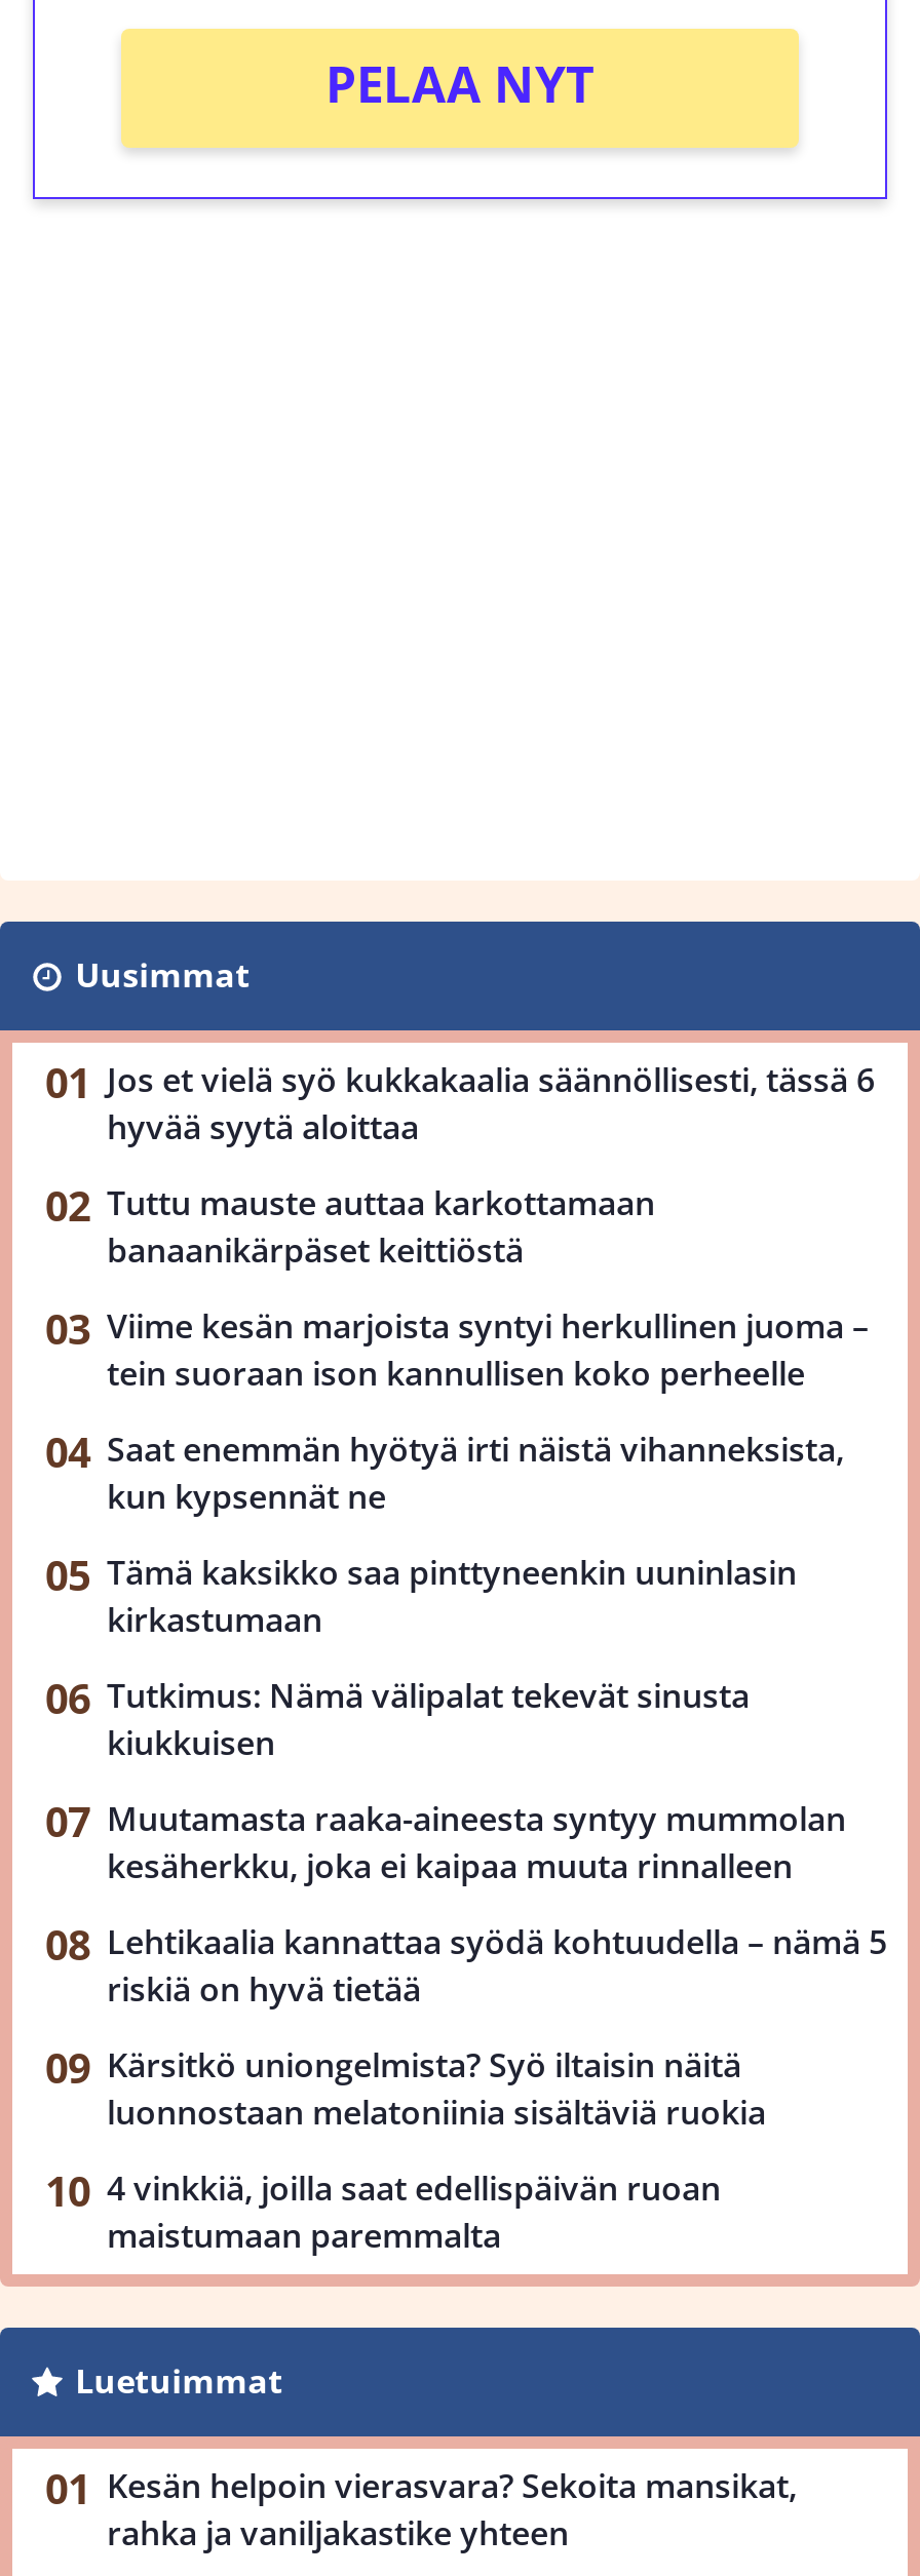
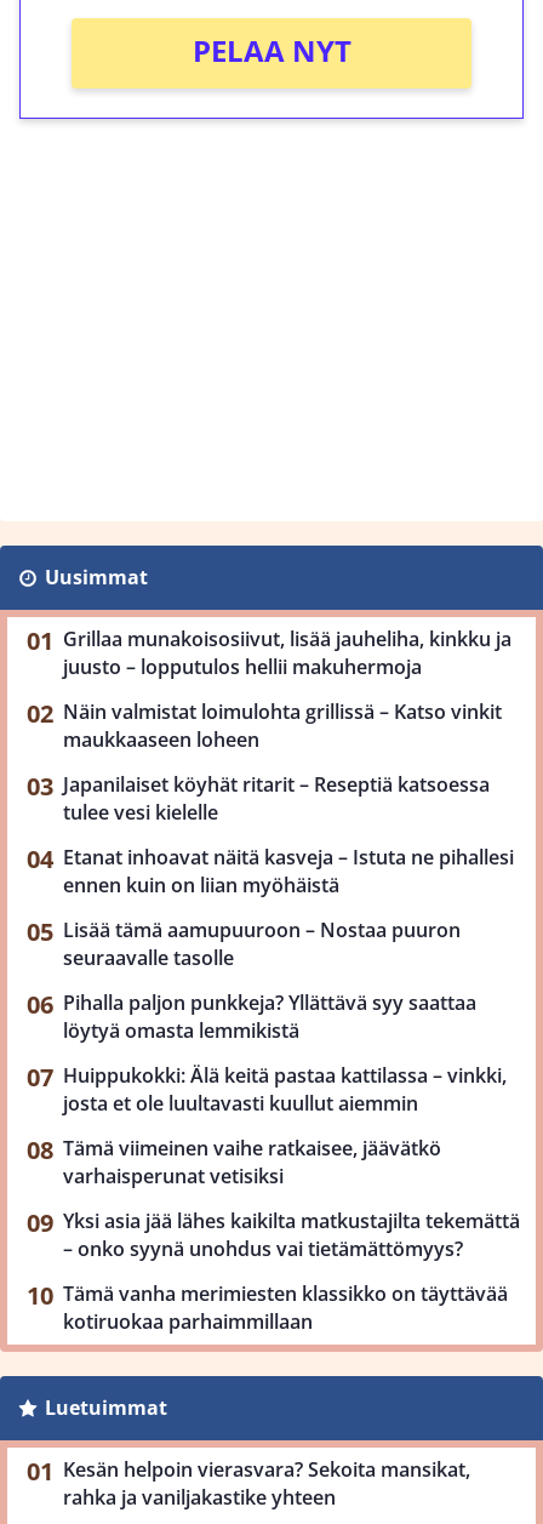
[107,1056,875,1149] Jos et vielä syö kukkakaalia säännöllisesti, tässä 6 | hyvää syytä aloittaa -> [63,625,511,680] Grillaa munakoisosiivut, lisää jauheliha, kinkku ja | juusto – lopputulos hellii makuhermoja
[107,1180,655,1272] Tuttu mauste auttaa karkottamaan | banaanikärpäset keittiöstä -> [63,698,502,753] Näin valmistat loimulohta grillissä – Katso vinkit | maukkaaseen loheen
[107,1303,869,1395] Viime kesän marjoista syntyi herkullinen juoma – | tein suoraan ison kannullisen koko perheelle -> [63,771,490,825] Japanilaiset köyhät ritarit – Reseptiä katsoessa | tulee vesi kielelle
[107,1426,844,1518] Saat enemmän hyötyä irti näistä vihanneksista, | kun kypsennät ne -> [63,843,514,898] Etanat inhoavat näitä kasveja – Istuta ne pihallesi | ennen kuin on liian myöhäistä
[107,1549,797,1641] Tämä kaksikko saa pinttyneenkin uuninlasin | kirkastumaan -> [63,916,461,971] Lisää tämä aamupuuroon – Nostaa puuron | seuraavalle tasolle
[107,1672,750,1765] Tutkimus: Nämä välipalat tekevät sinusta | kiukkuisen -> [63,989,476,1044] Pihalla paljon punkkeja? Yllättävä syy saattaa | löytyä omasta lemmikistä
[107,1795,846,1888] Muutamasta raaka-aineesta syntyy mummolan | kesäherkku, joka ei kaipaa muuta rinnalleen -> [63,1062,507,1116] Huippukokki: Älä keitä pastaa kattilassa – vinkki, | josta et ole luultavasti kuullut aiemmin
[107,1919,887,2011] Lehtikaalia kannattaa syödä kohtuudella – nämä 5 | riskiä on hyvä tietää -> [63,1134,441,1189] Tämä viimeinen vaihe ratkaisee, jäävätkö | varhaisperunat vetisiksi
[107,2042,766,2134] Kärsitkö uniongelmista? Syö iltaisin näitä | luonnostaan melatoniinia sisältäviä ruokia -> [63,1207,520,1262] Yksi asia jää lähes kaikilta matkustajilta tekemättä | – onko syynä unohdus vai tietämättömyys?
[107,2165,721,2257] 4 vinkkiä, joilla saat edellispäivän ruoan | maistumaan paremmalta -> [63,1280,508,1335] Tämä vanha merimiesten klassikko on täyttävää | kotiruokaa parhaimmillaan

